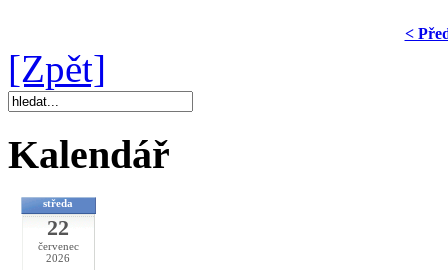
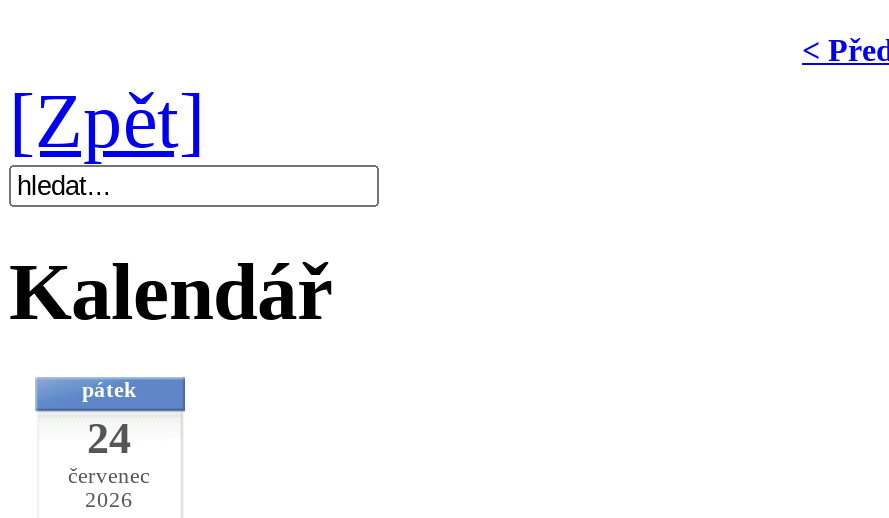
[43,196,73,239] středa | 22 -> [82,376,136,462] pátek | 24

